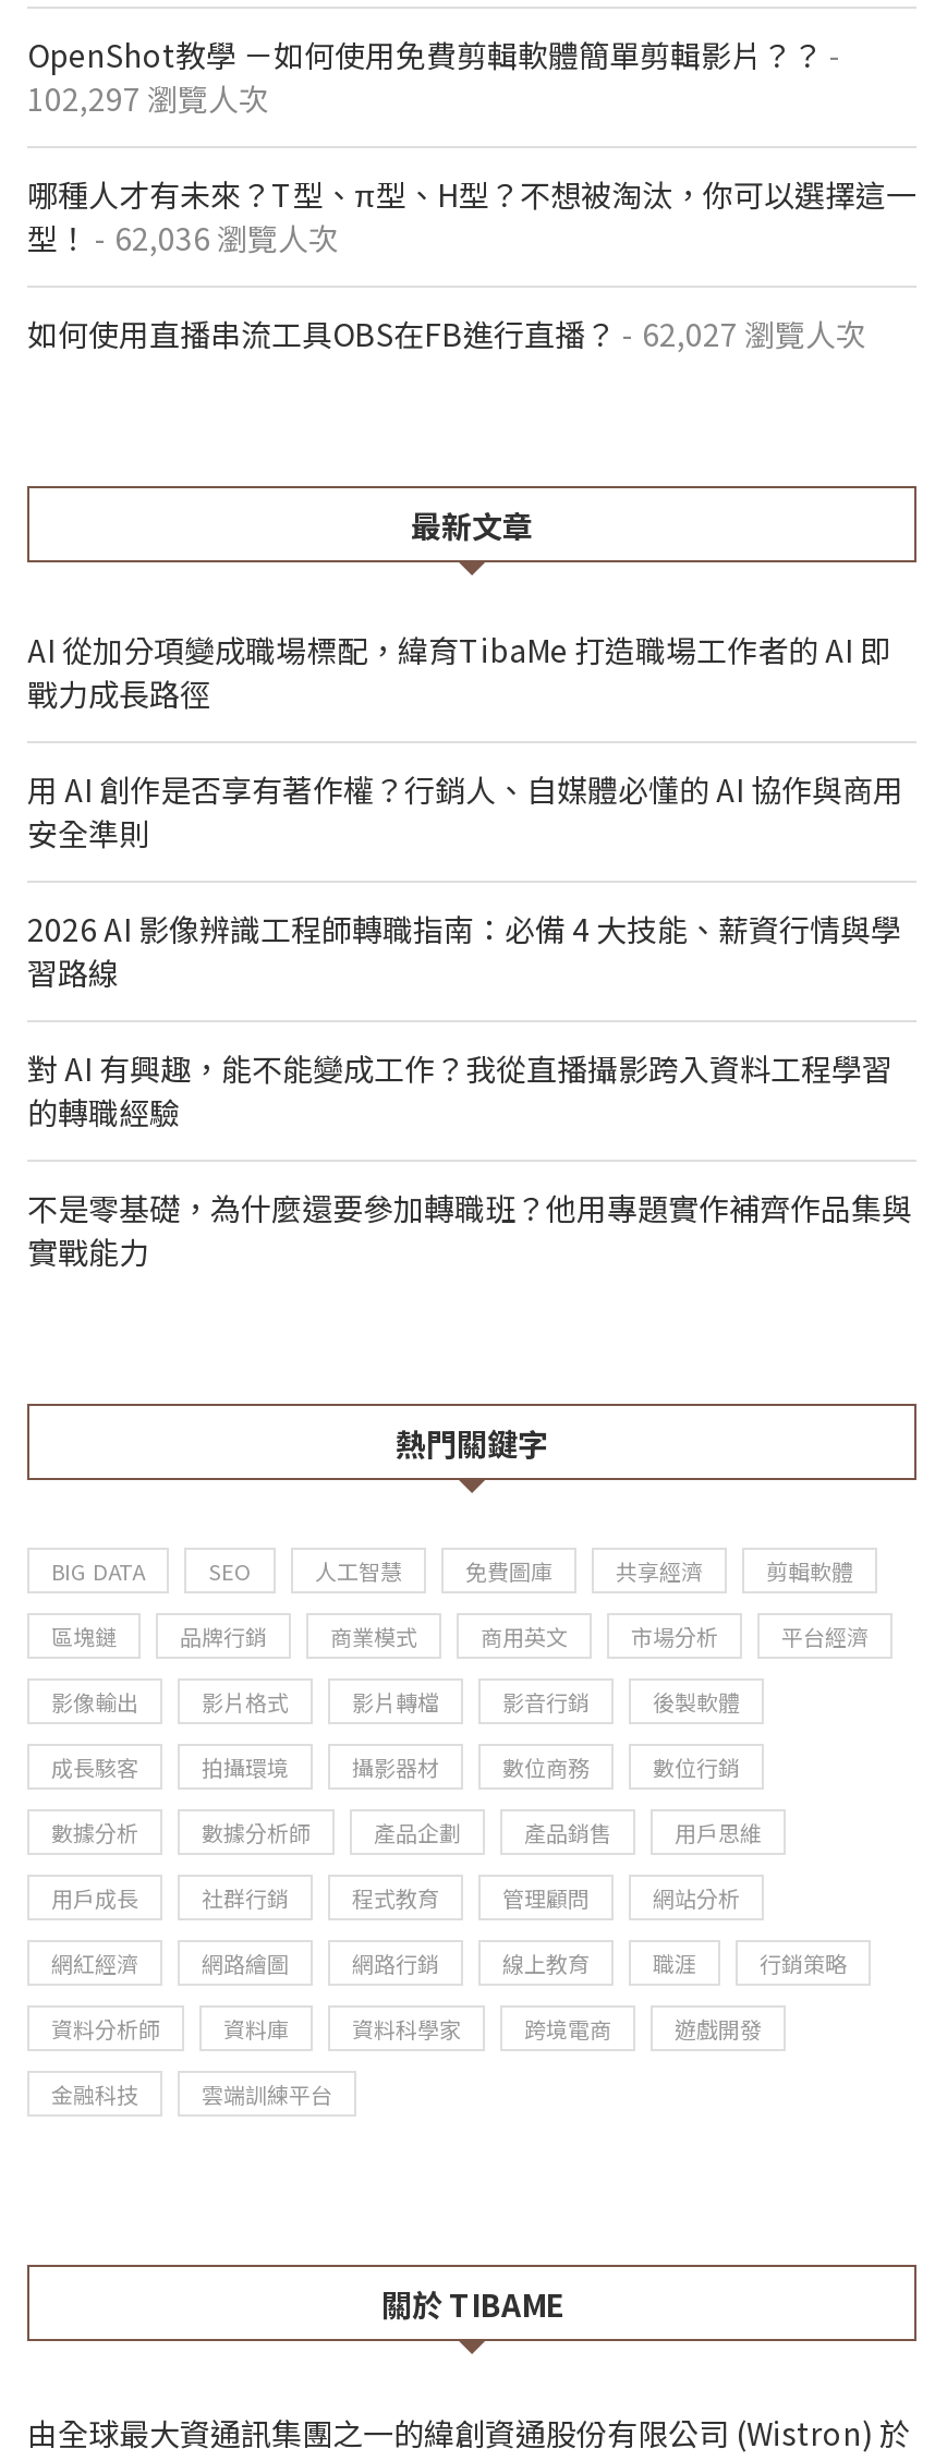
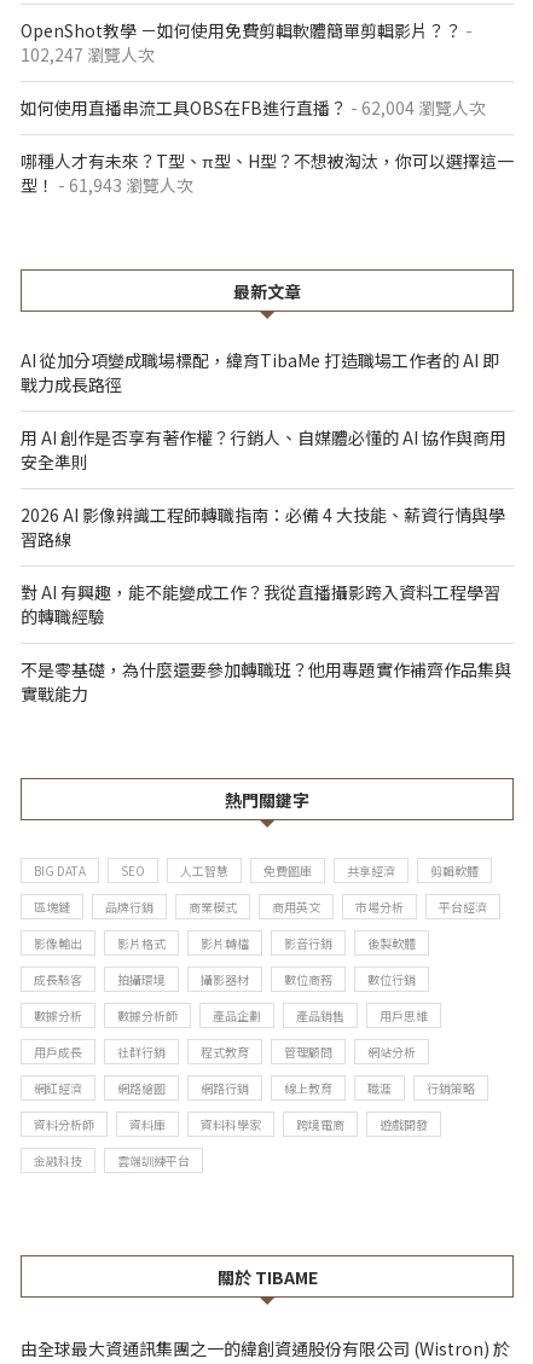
[27,75,269,119] 102,297 瀏覽人次 -> [21,42,486,119] 102,247 瀏覽人次 | 如何使用直播串流工具OBS在FB進行直播？- 62,004 瀏覽人次
moved [27,171,916,215] -> [21,148,514,172]: 哪種人才有未來？T型、π型、H型？不想被淘汰，你可以選擇這一
[27,215,866,354] 型！- 62,036 瀏覽人次 | 如何使用直播串流工具OBS在FB進行直播？- 62,027 瀏覽人次 -> [21,172,193,196] 型！- 61,943 瀏覽人次

